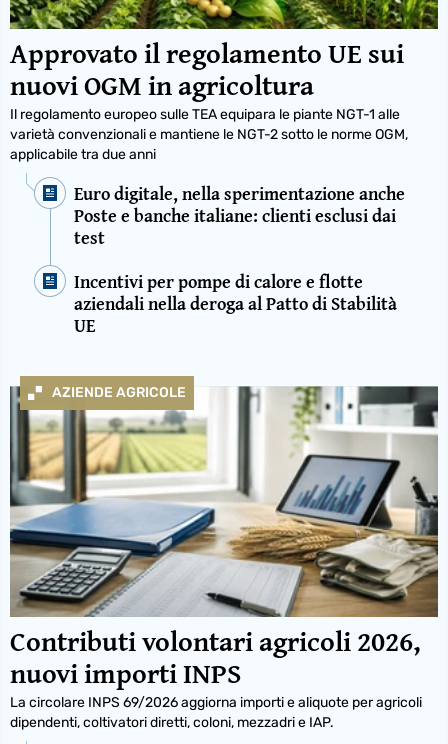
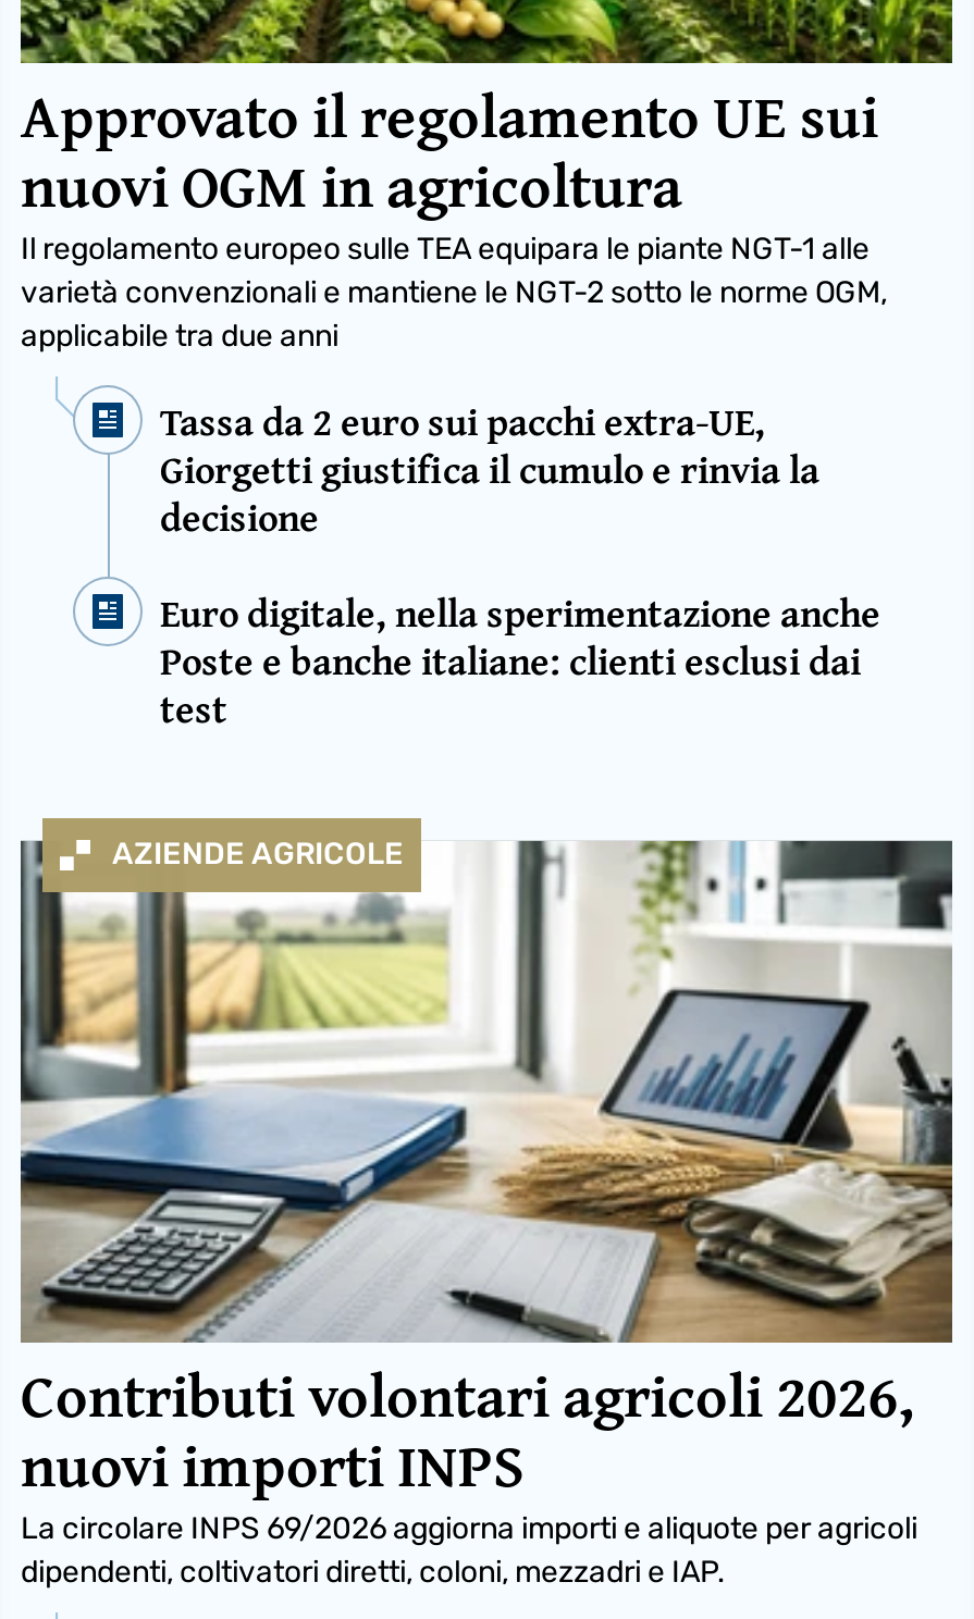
none -> [160,392,819,547] Tassa da 2 euro sui pacchi extra-UE, | Giorgetti giustifica il cumulo e rinvia la | decisione
moved [74,180,405,251] -> [160,584,880,738]: Euro digitale, nella sperimentazione anche | Poste e banche italiane: clienti esclusi dai | test
[74,268,397,339] Incentivi per pompe di calore e flotte | aziendali nella deroga al Patto di Stabilità | UE -> none

